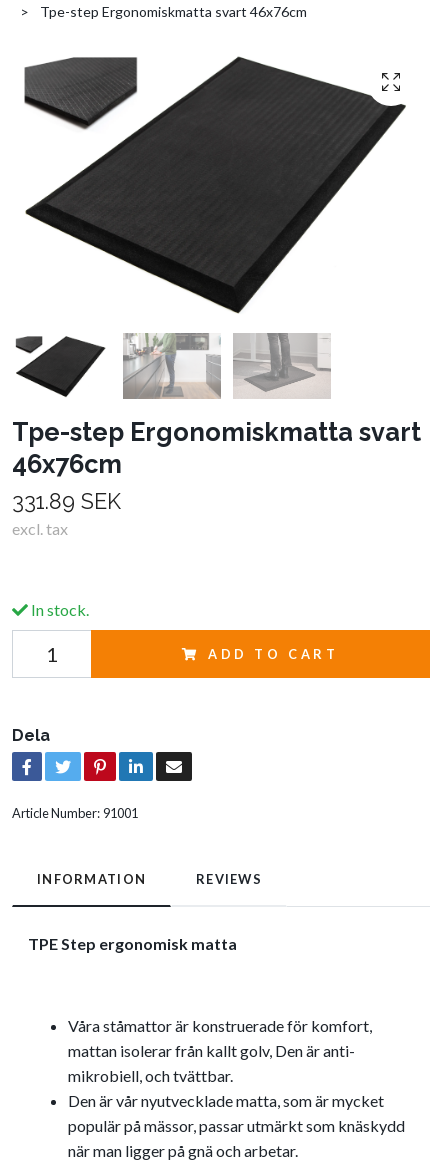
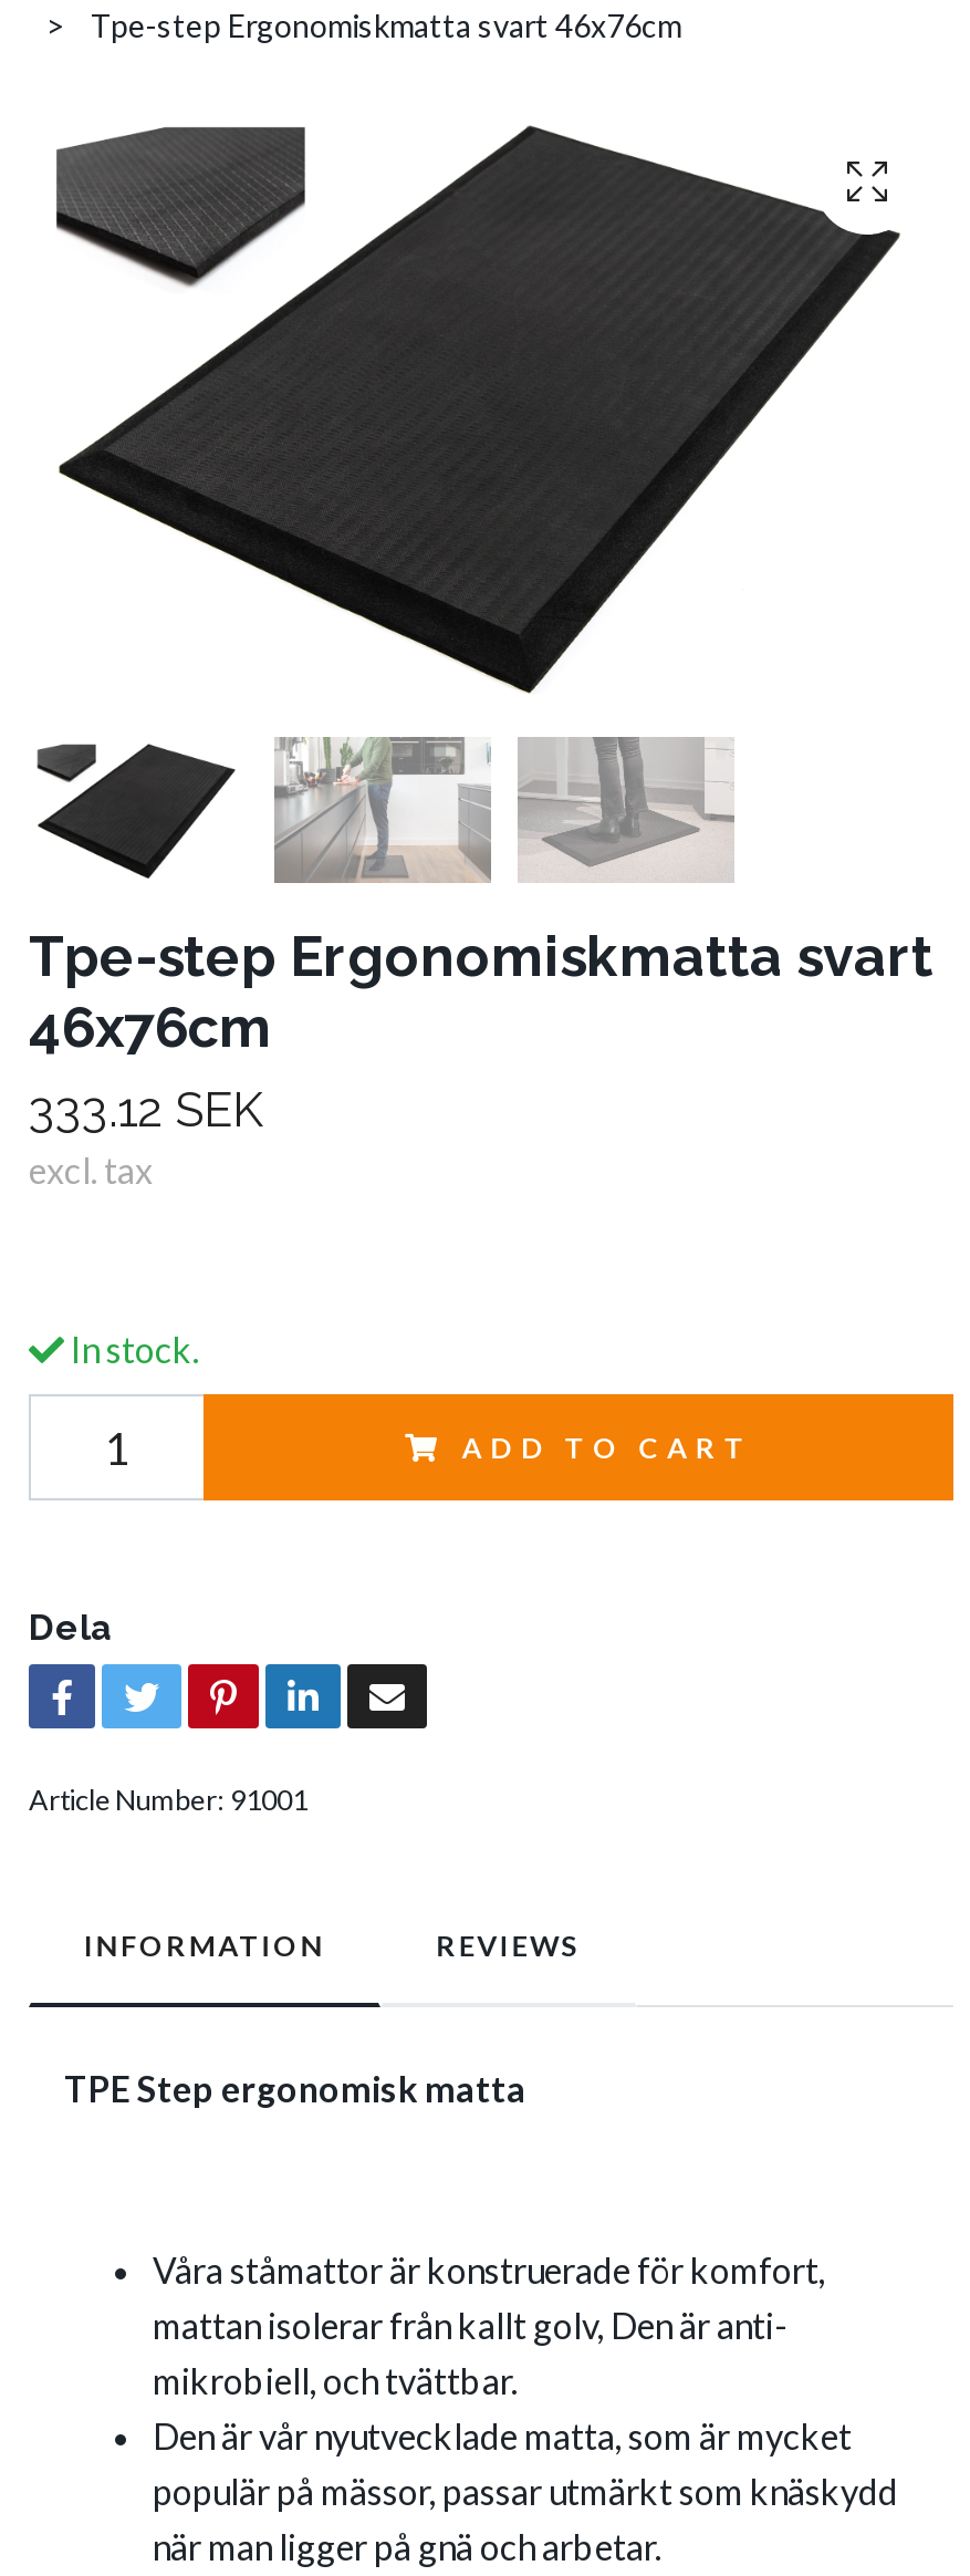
[12,489,121,514] 331.89 SEK -> [29,1082,263,1137] 333.12 SEK

